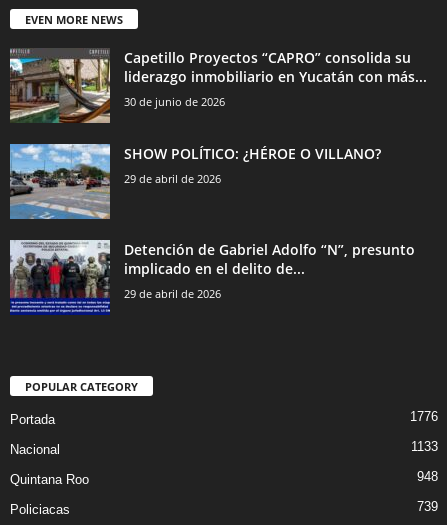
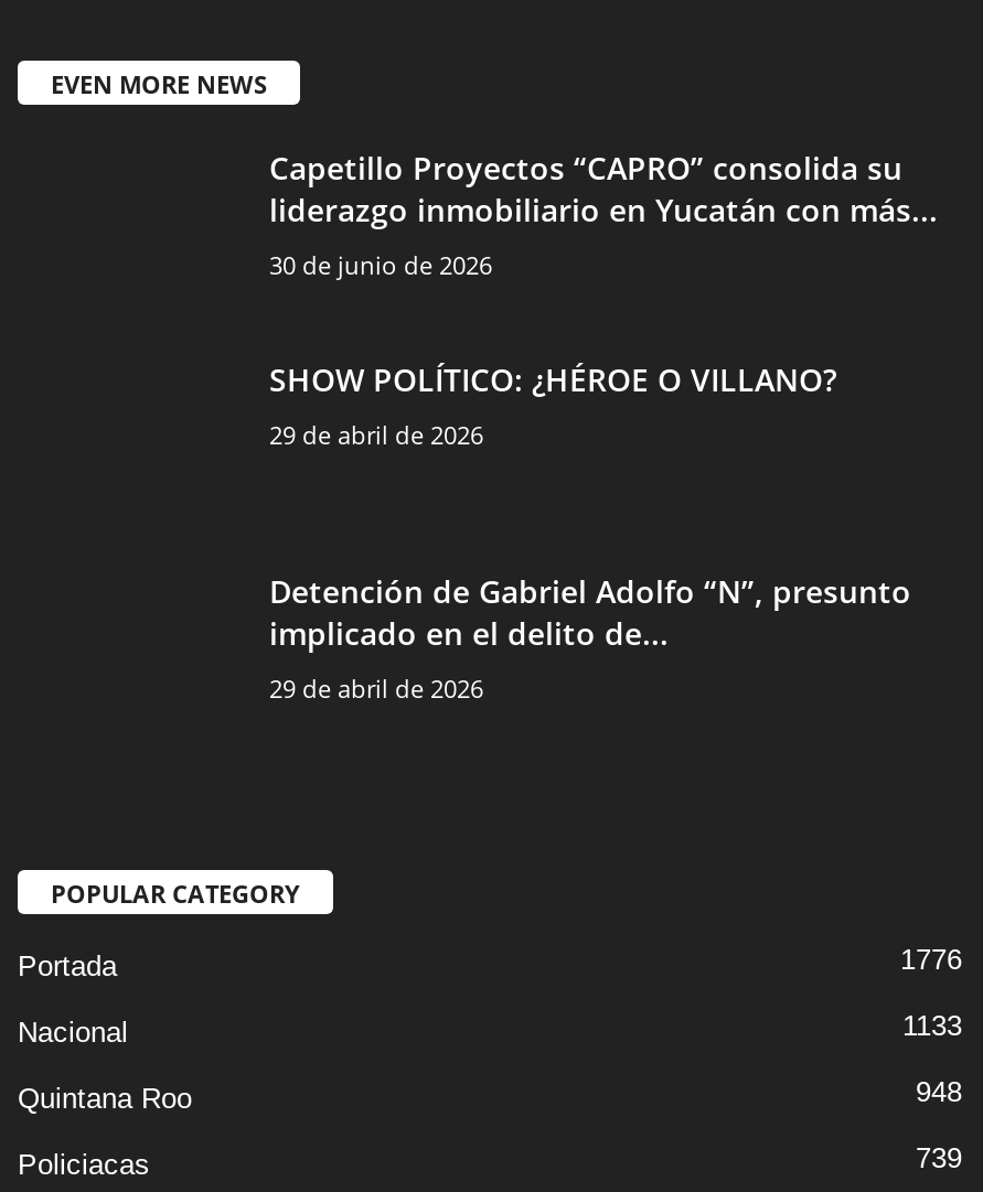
[9,48,111,124] [image] -> none
[9,143,111,220] [image] -> none
[9,239,111,316] [image] -> none

